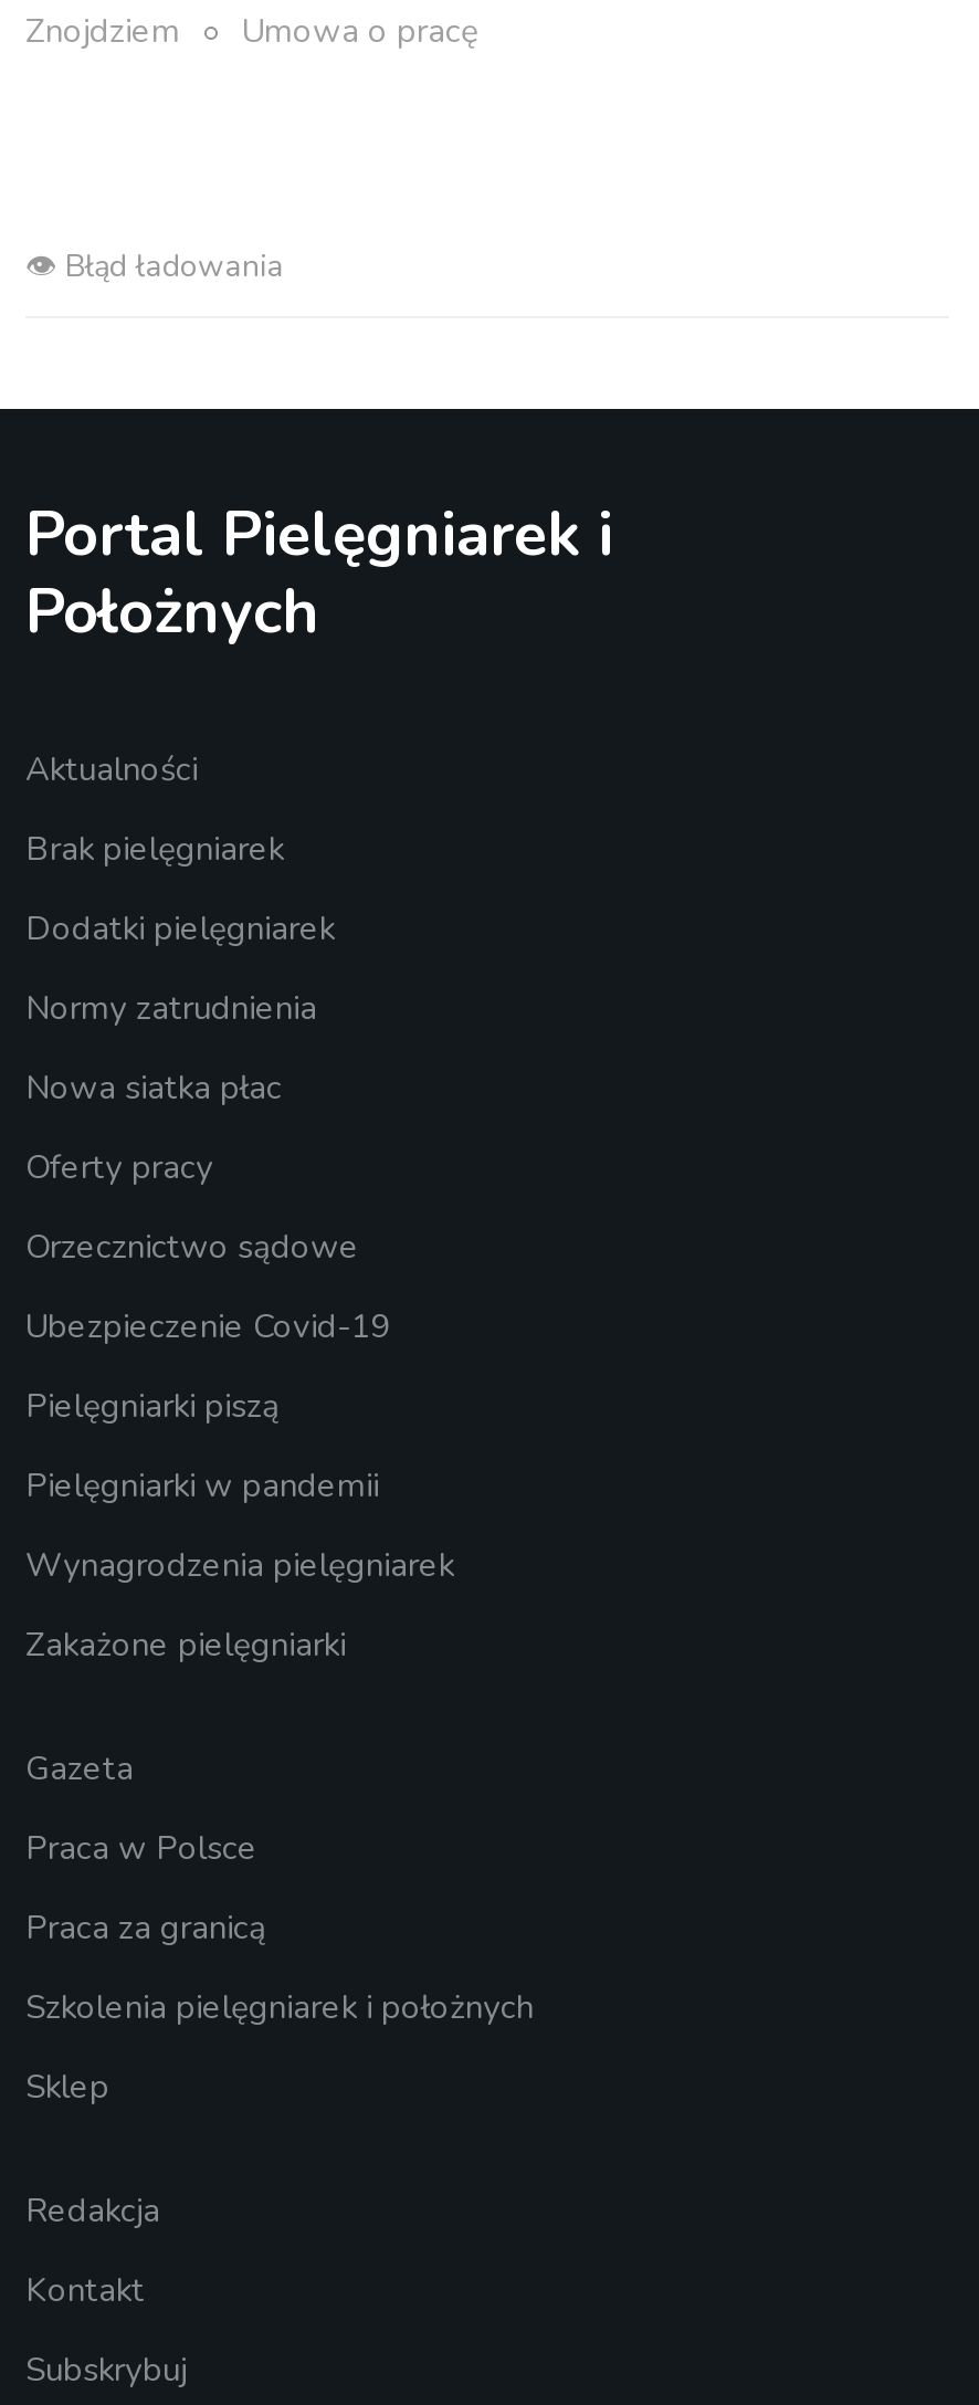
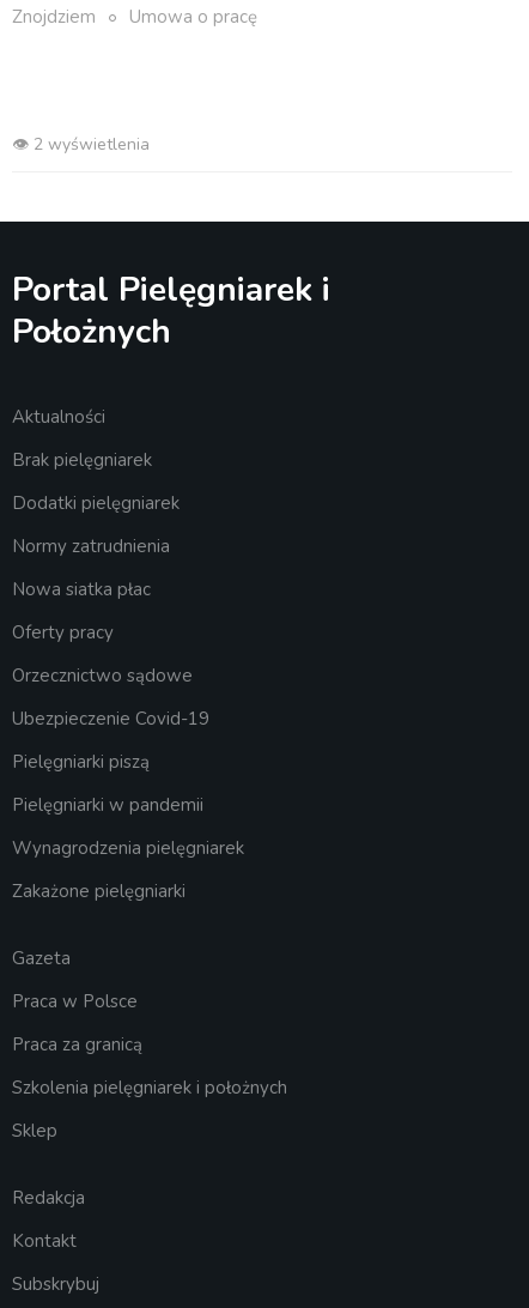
[65,246,284,288] Błąd ładowania -> [34,133,150,156] 2 wyświetlenia

